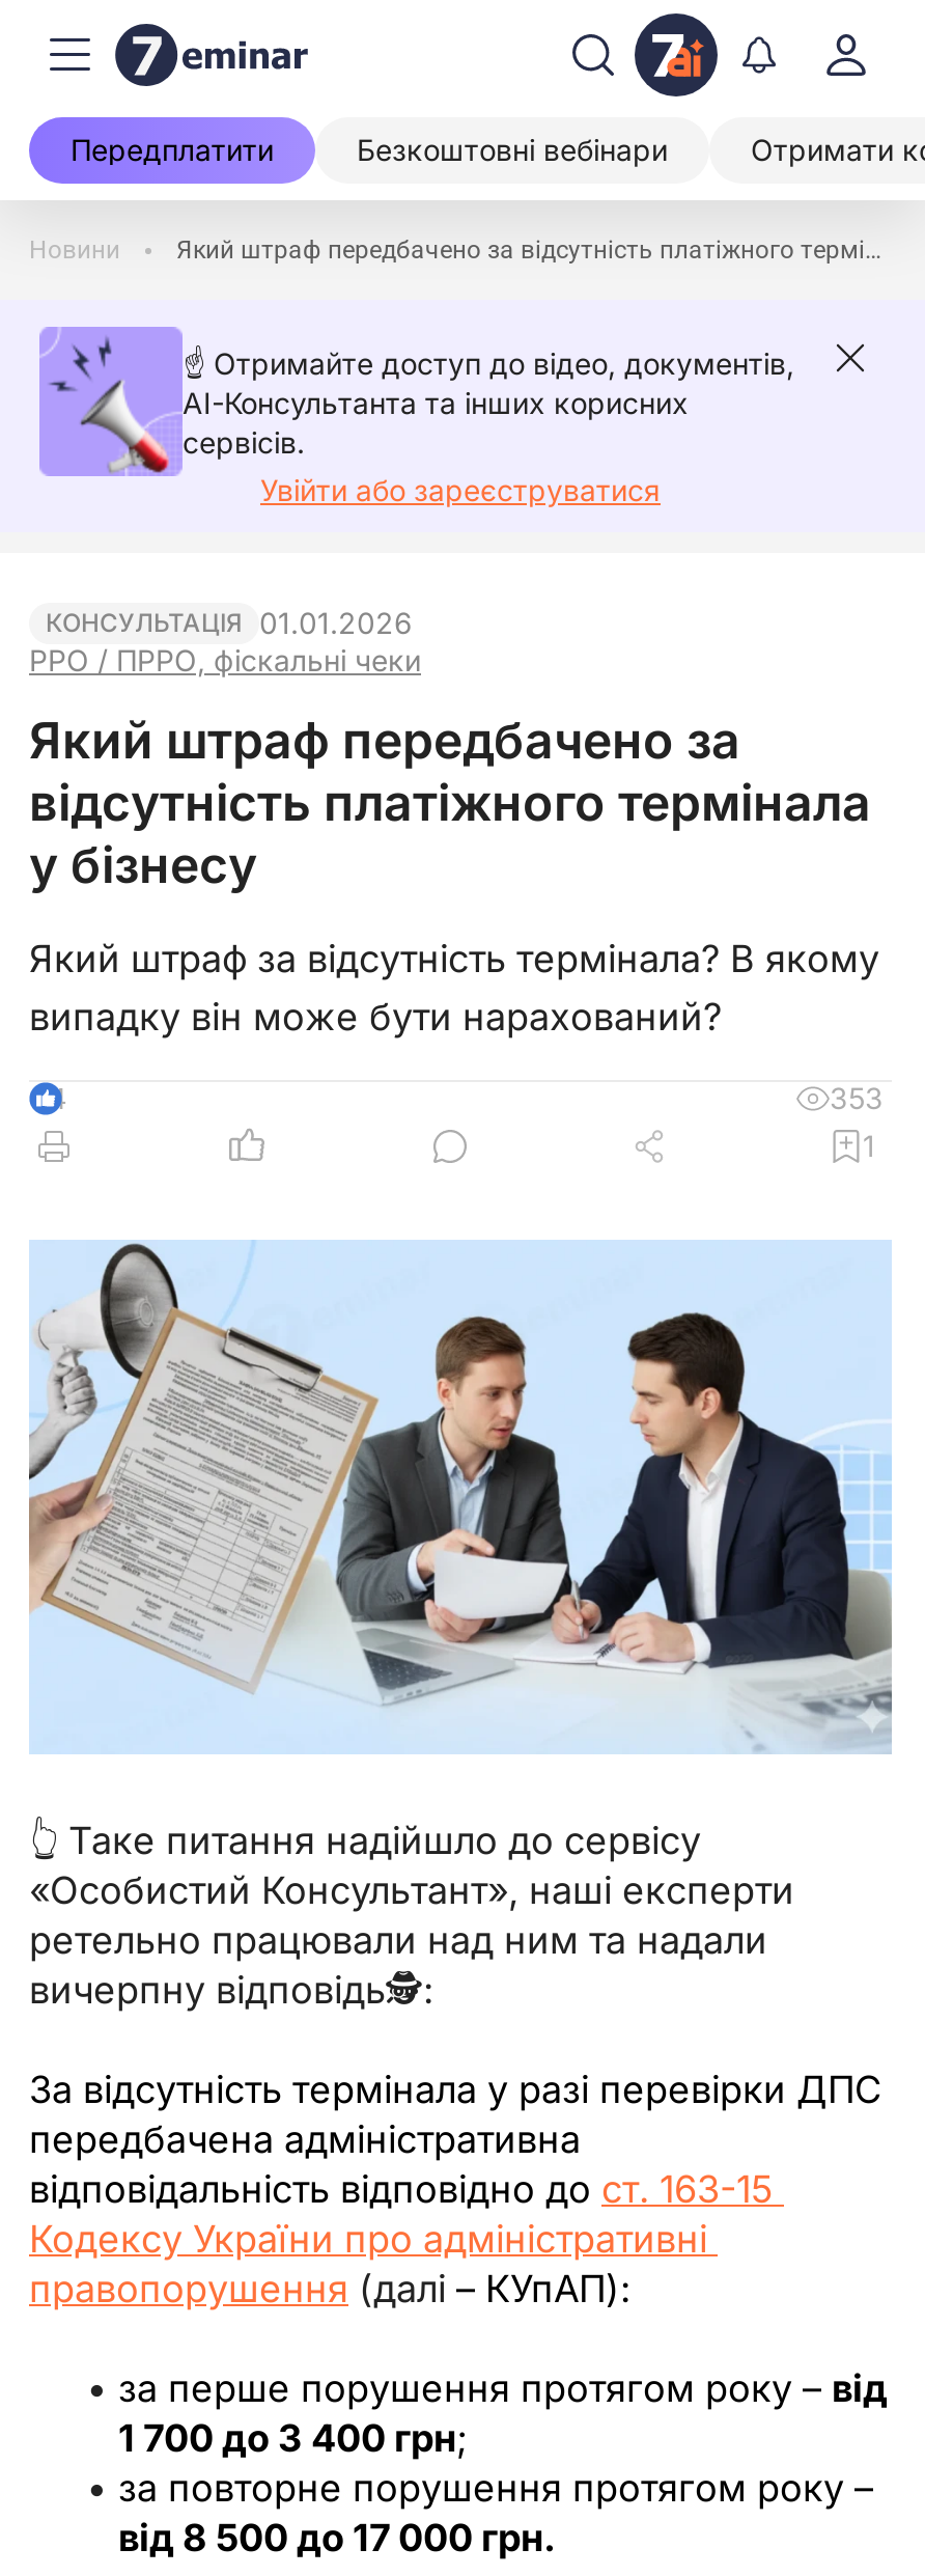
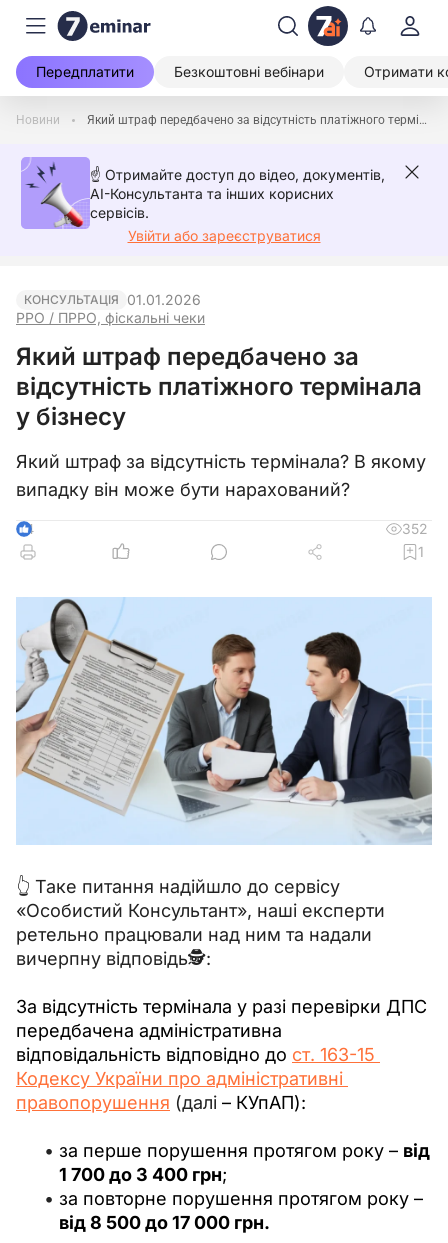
[830,1080,884,1115] 353 -> [402,520,428,537] 352

